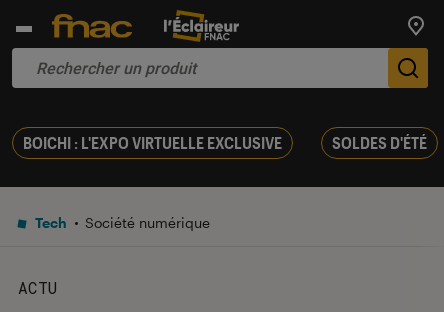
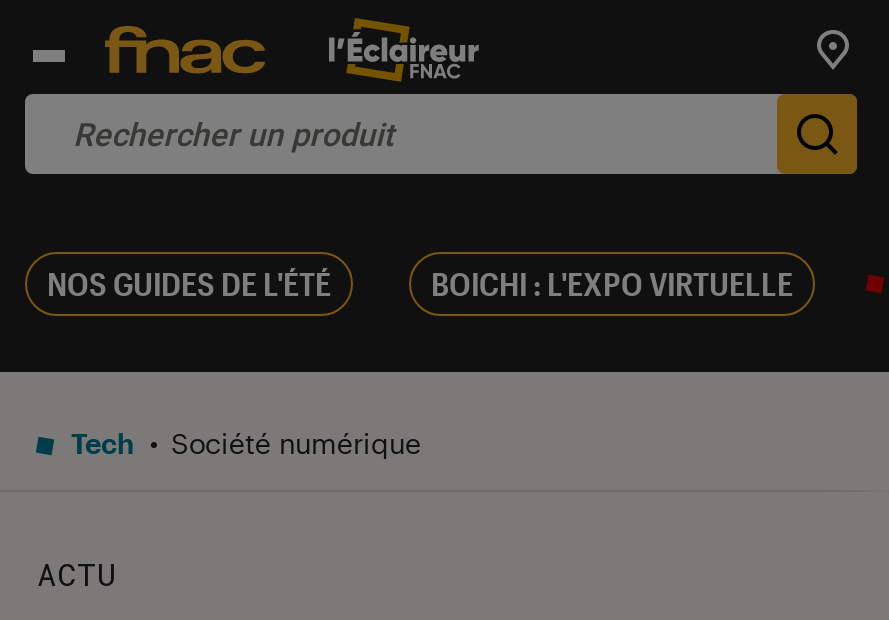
[23,133,427,152] BOICHI : L'EXPO VIRTUELLE EXCLUSIVE | SOLDES D'ÉTÉ -> [47,264,793,302] NOS GUIDES DE L'ÉTÉ | BOICHI : L'EXPO VIRTUELLE

